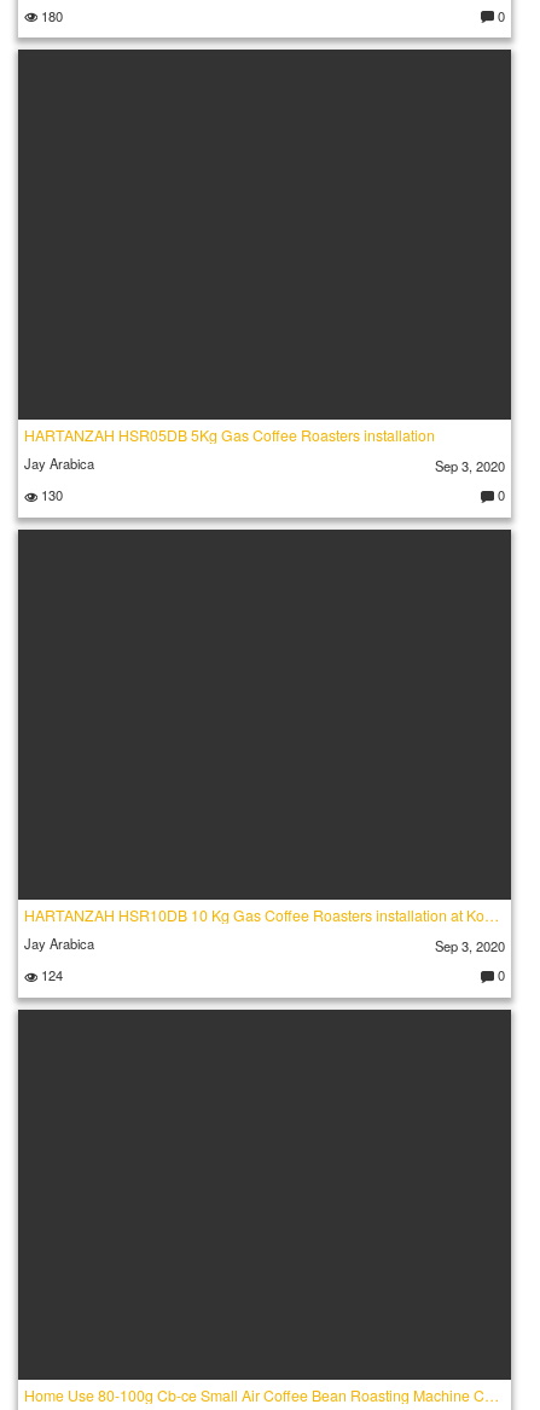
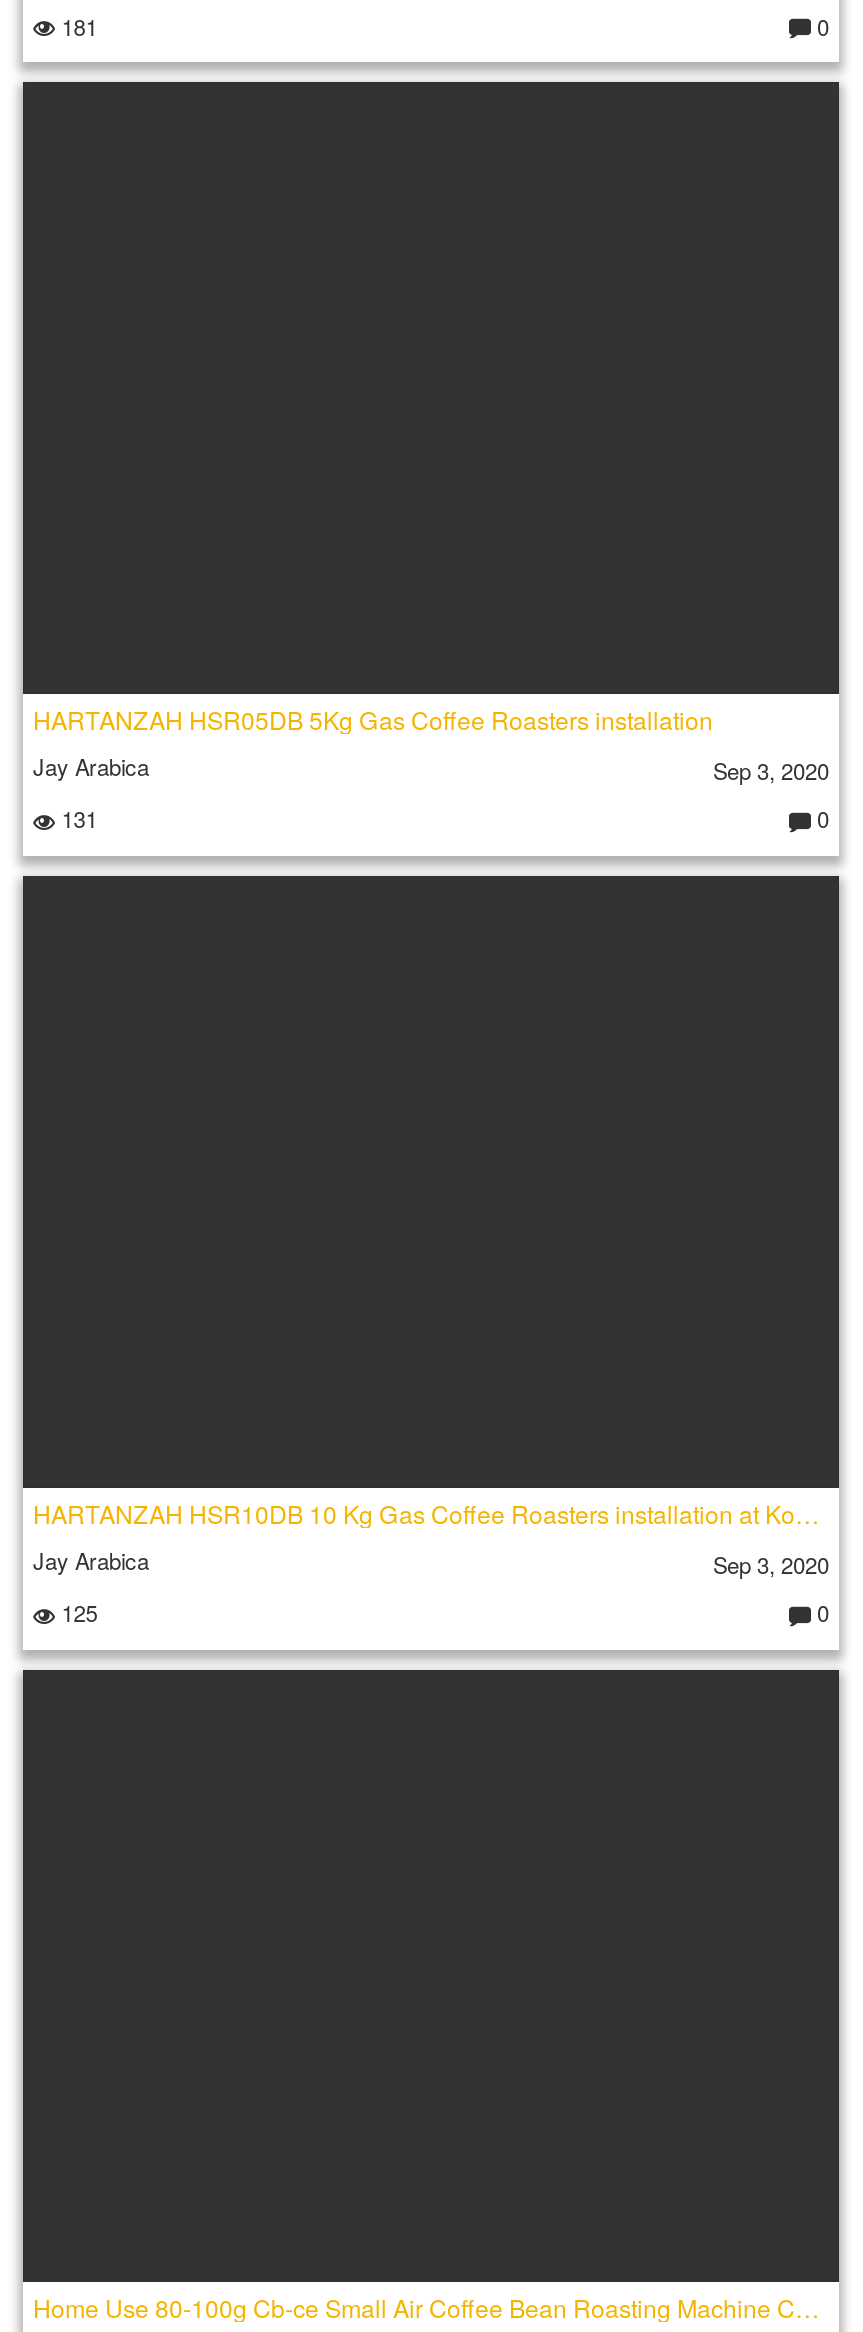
[38,6,63,25] 180 -> [55,9,97,41] 181
[38,485,63,505] 130 -> [55,803,97,835] 131
[38,965,63,985] 124 -> [55,1597,97,1629] 125

